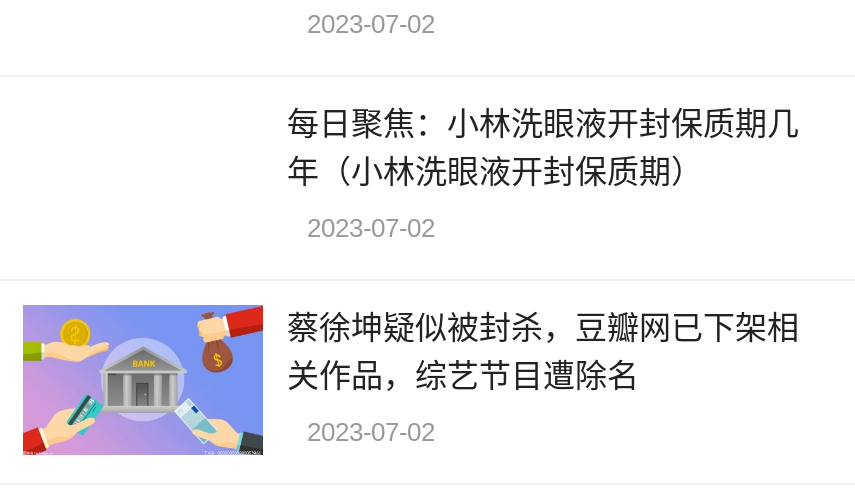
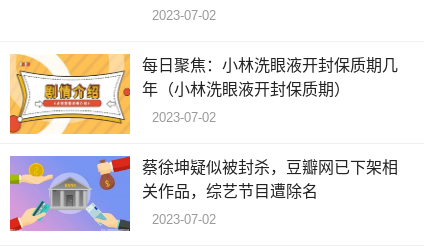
none -> [9,53,131,135] [image]

